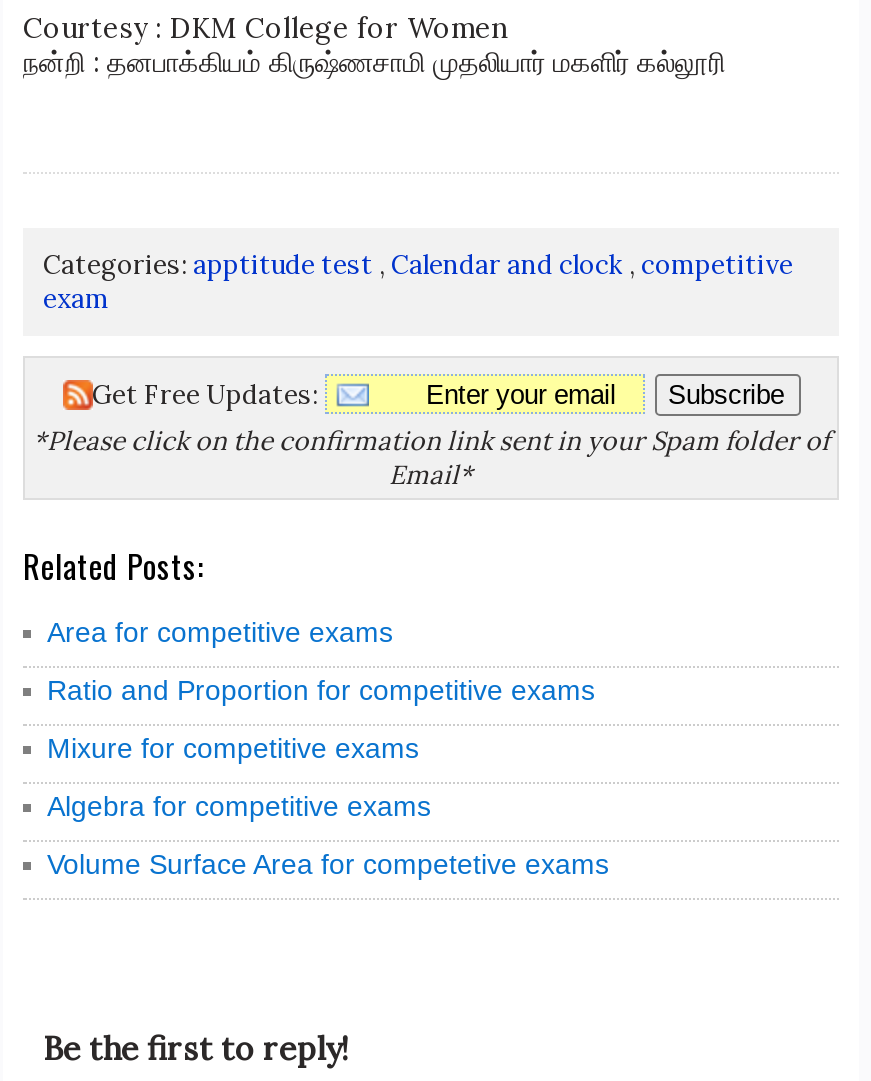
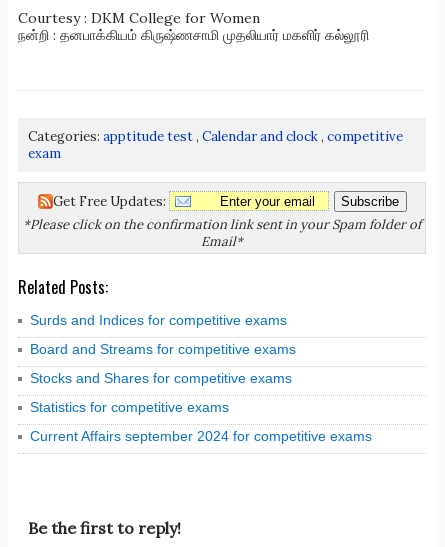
[47,616,393,648] Area for competitive exams -> [30,312,287,328] Surds and Indices for competitive exams
[47,674,595,706] Ratio and Proportion for competitive exams -> [30,341,296,357] Board and Streams for competitive exams
[47,732,419,764] Mixure for competitive exams -> [30,370,292,386] Stocks and Shares for competitive exams
[47,790,431,822] Algebra for competitive exams -> [30,399,229,415] Statistics for competitive exams
[47,848,609,880] Volume Surface Area for competetive exams -> [30,428,372,444] Current Affairs september 2024 for competitive exams

